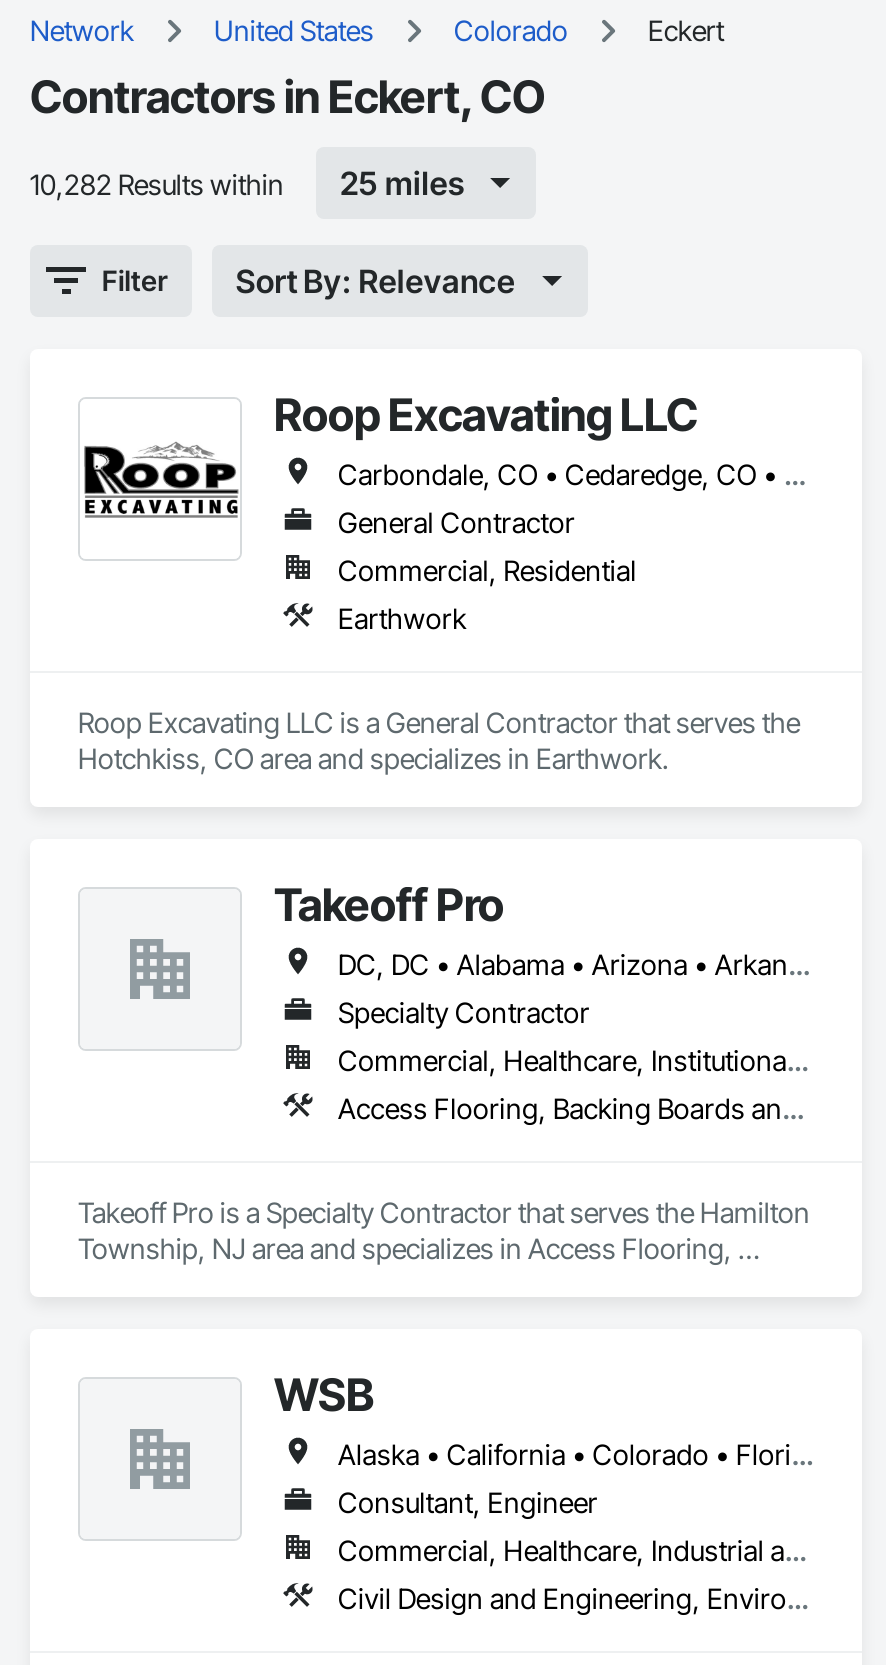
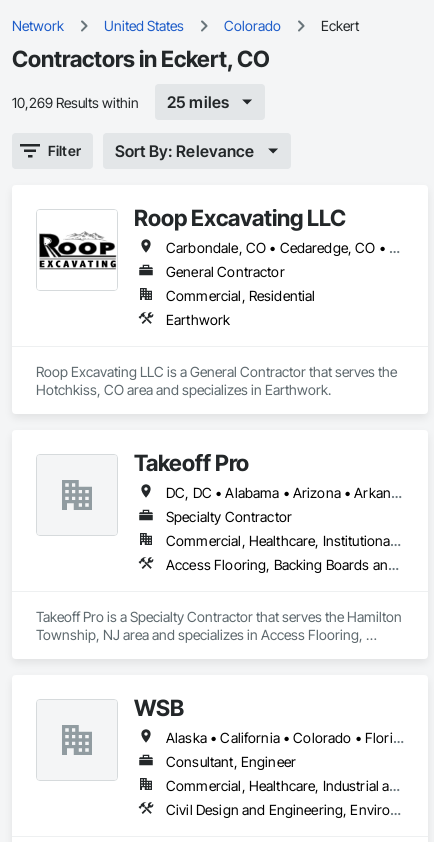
[30,166,284,200] 10,282 Results within -> [12,93,139,110] 10,269 Results within

